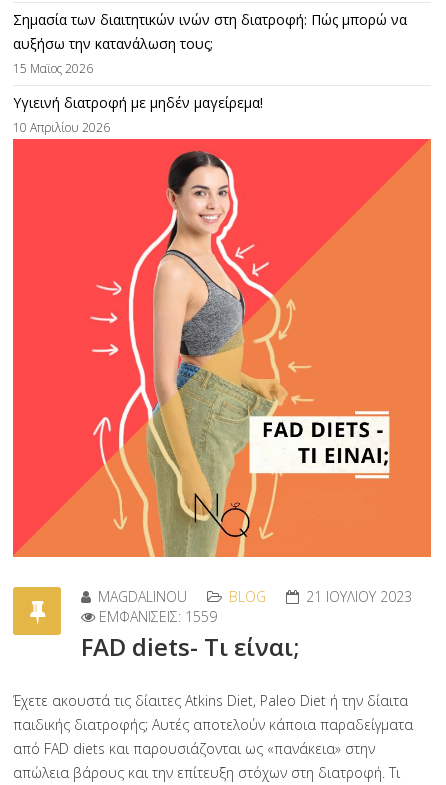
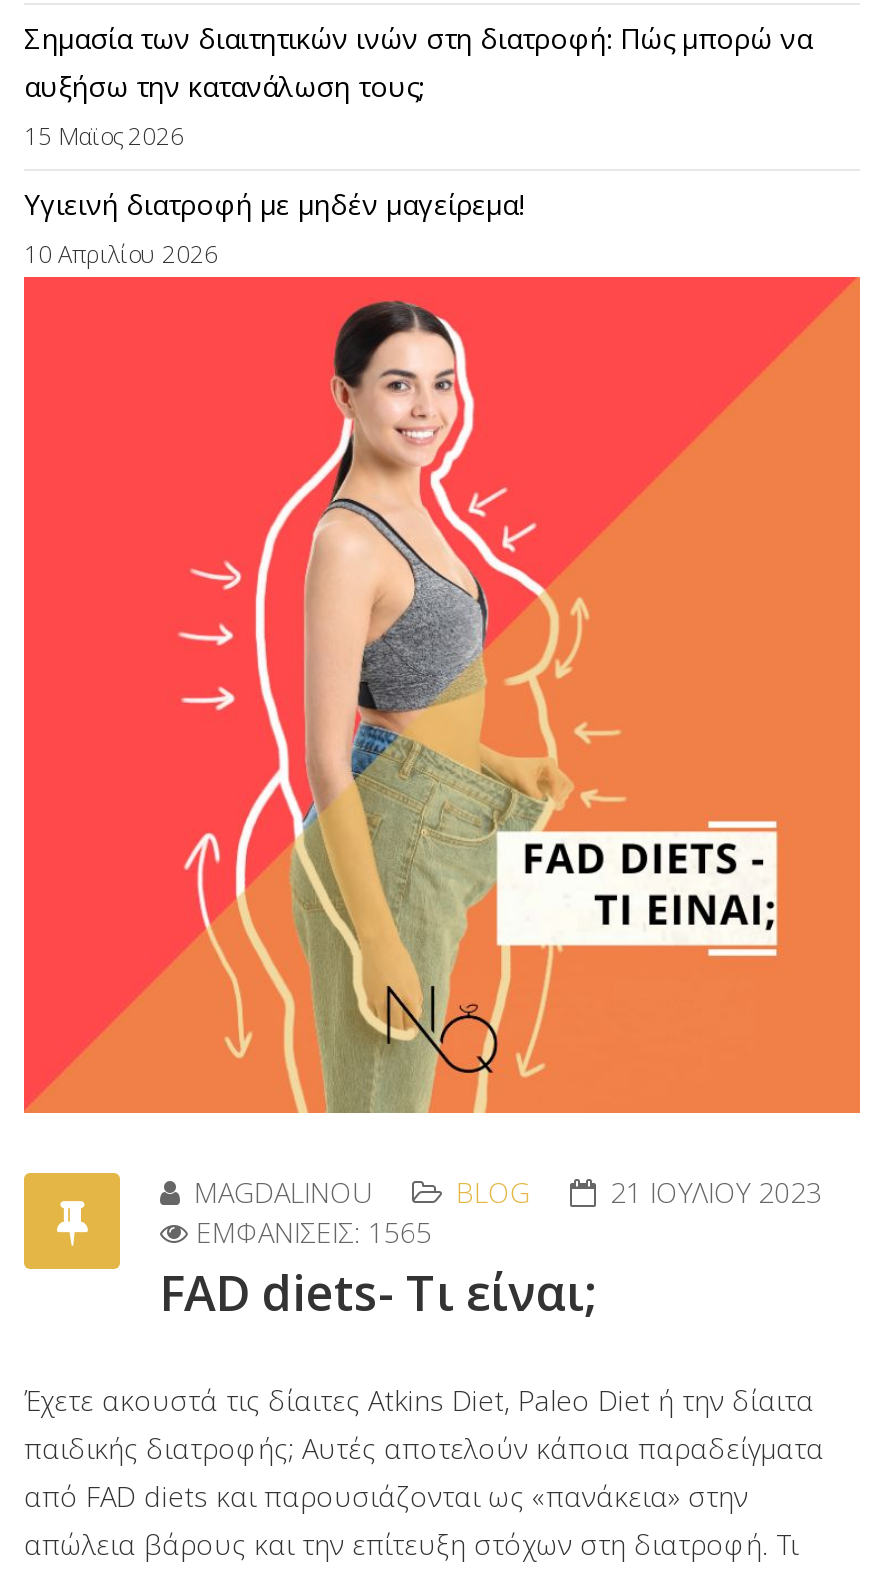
[99,607,217,626] ΕΜΦΑΝΊΣΕΙΣ: 1559 -> [196,1213,432,1251] ΕΜΦΑΝΊΣΕΙΣ: 1565

